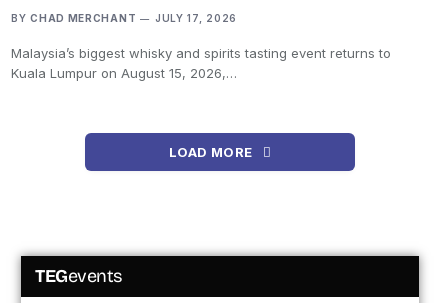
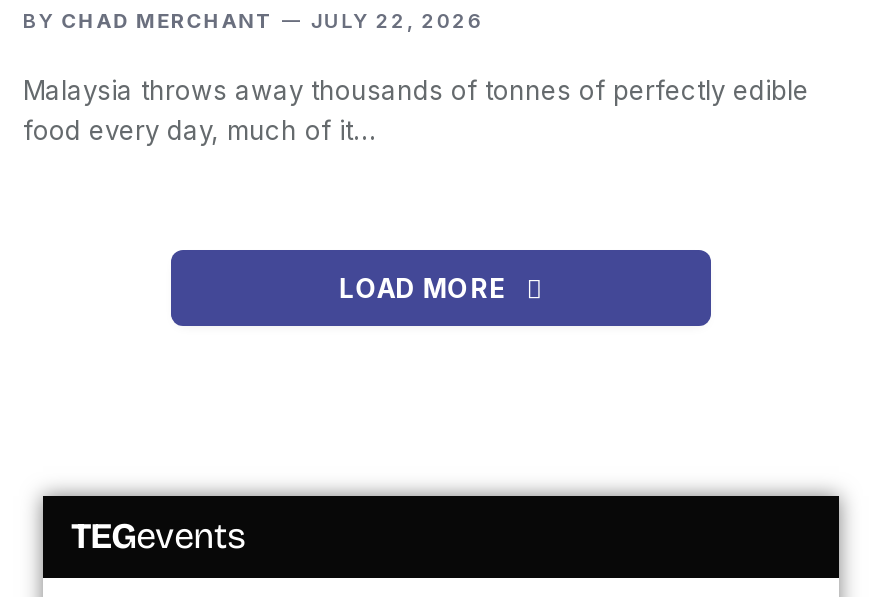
[11,12,237,24] BY CHAD MERCHANT JULY 17, 2026 -> [23,8,483,32] BY CHAD MERCHANT JULY 22, 2026
[11,45,391,81] Malaysia’s biggest whisky and spirits tasting event returns to | Kuala Lumpur on August 15, 2026,… -> [23,74,809,146] Malaysia throws away thousands of tonnes of perfectly edible | food every day, much of it…

